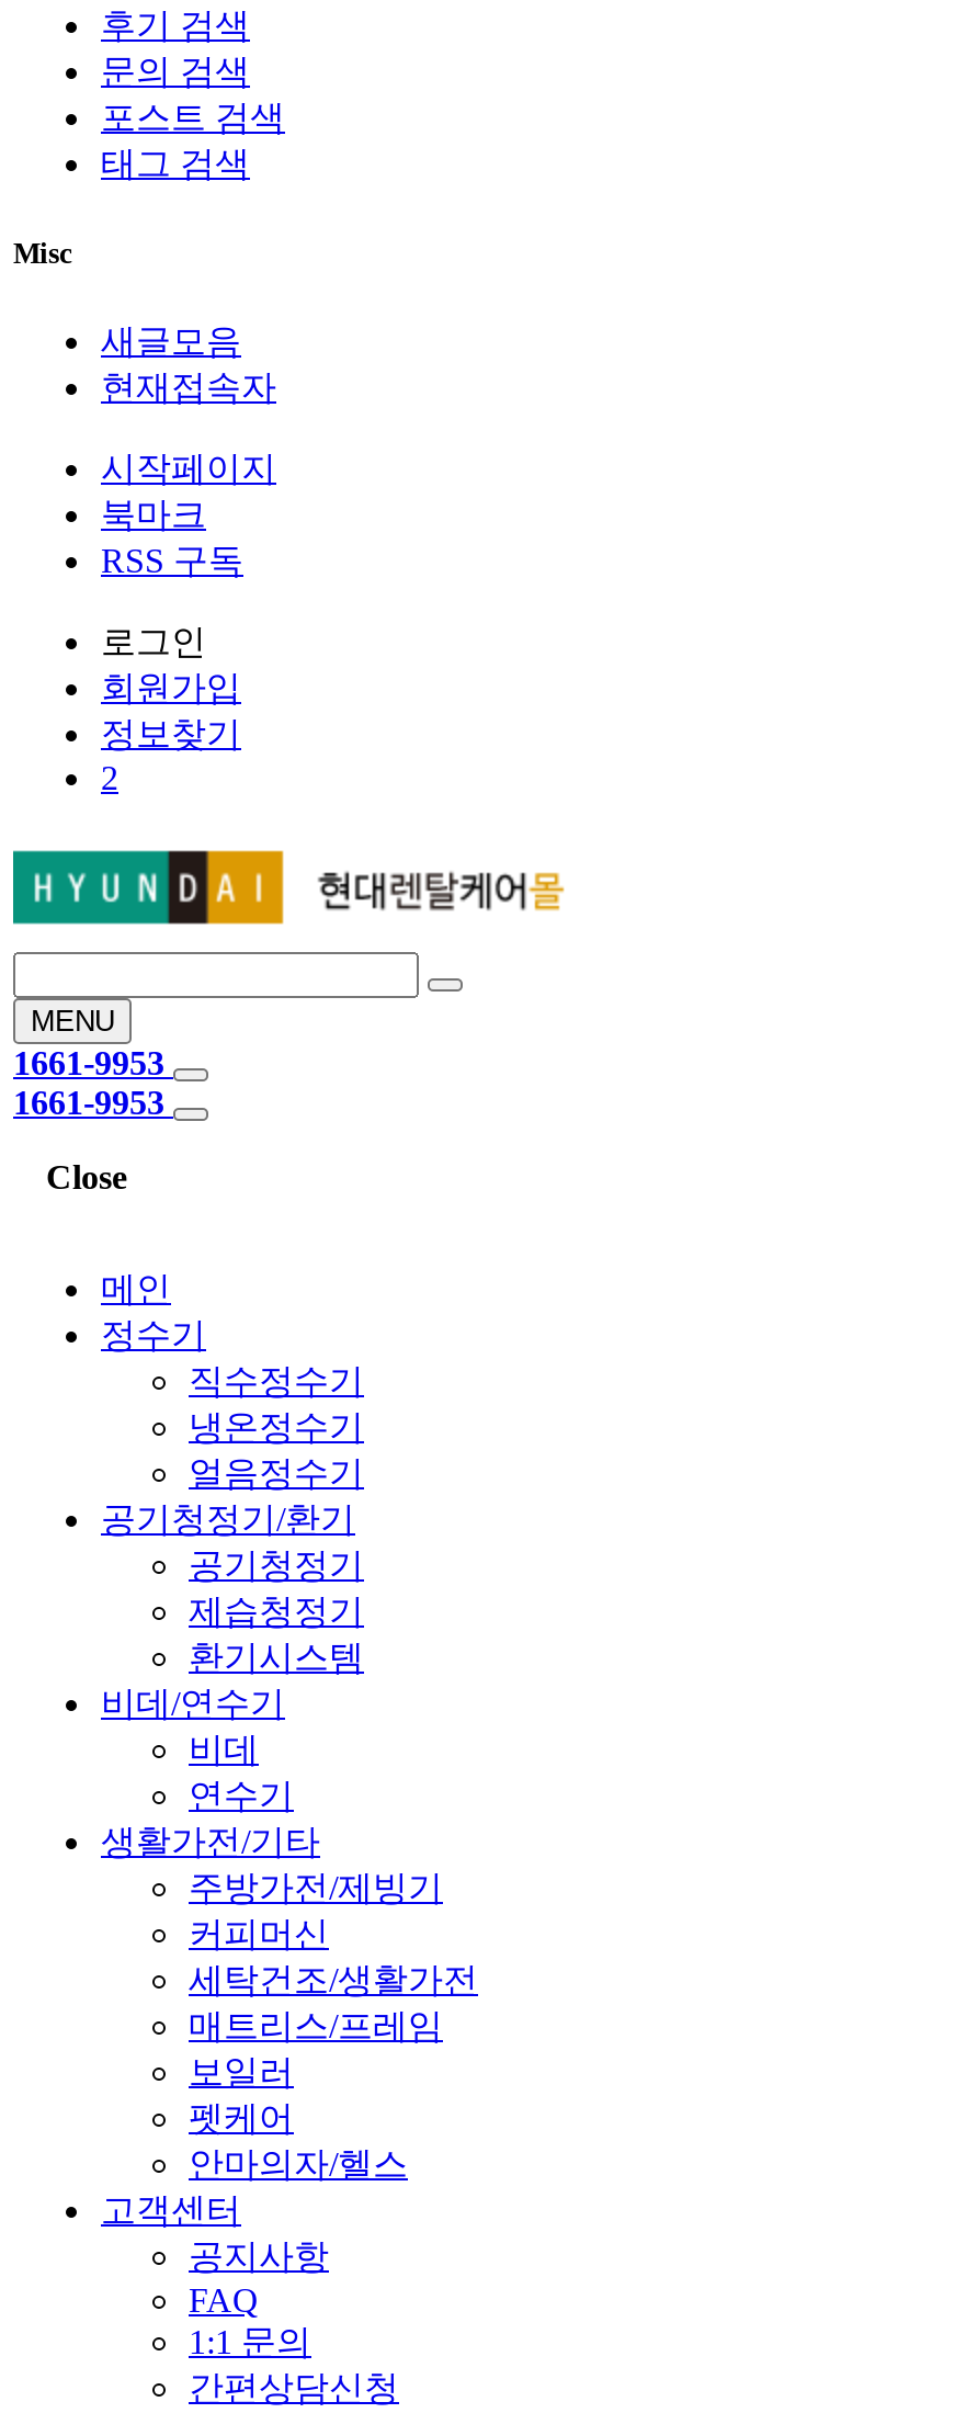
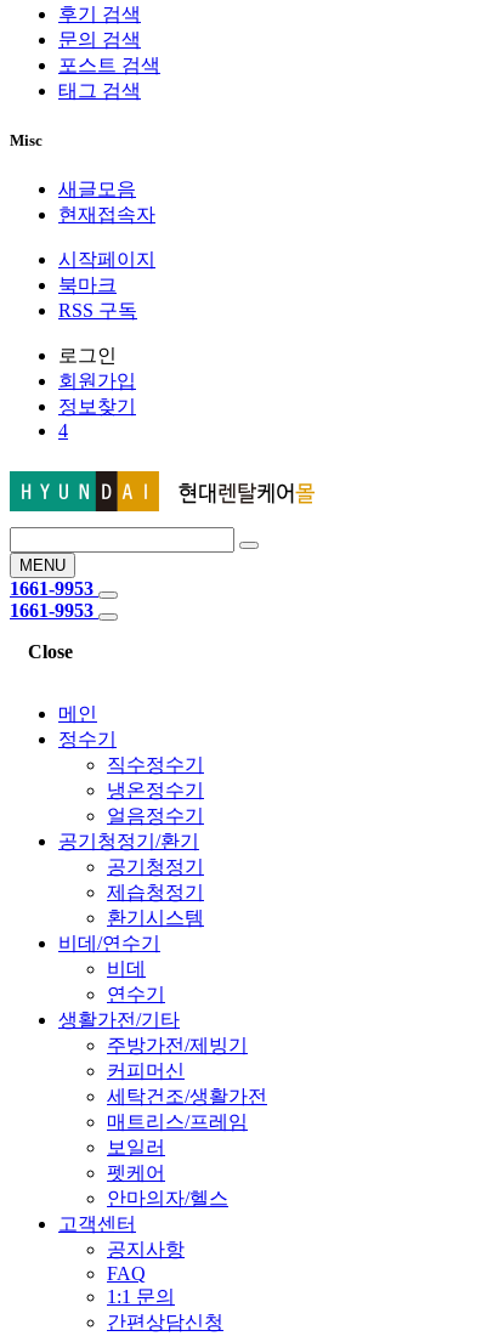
[101,760,118,797] 2 -> [58,421,68,441] 4

